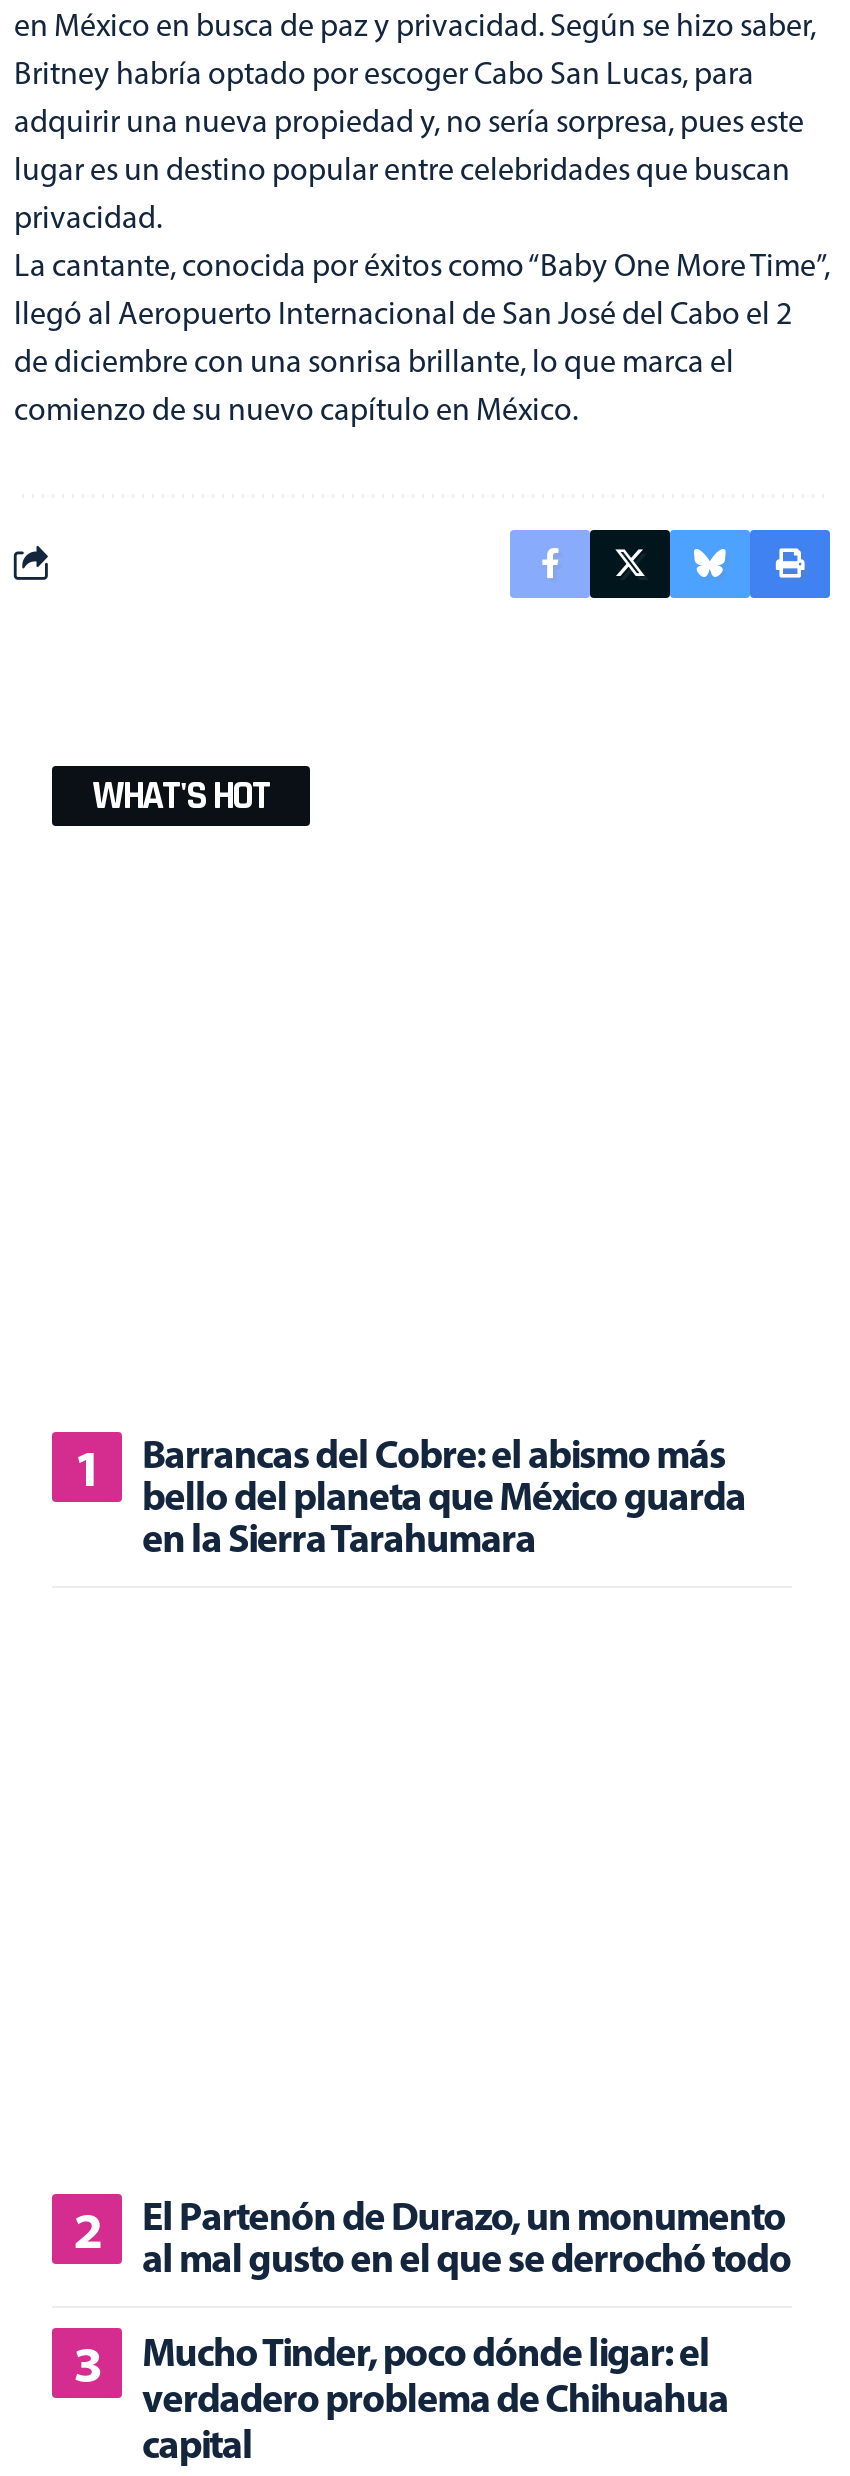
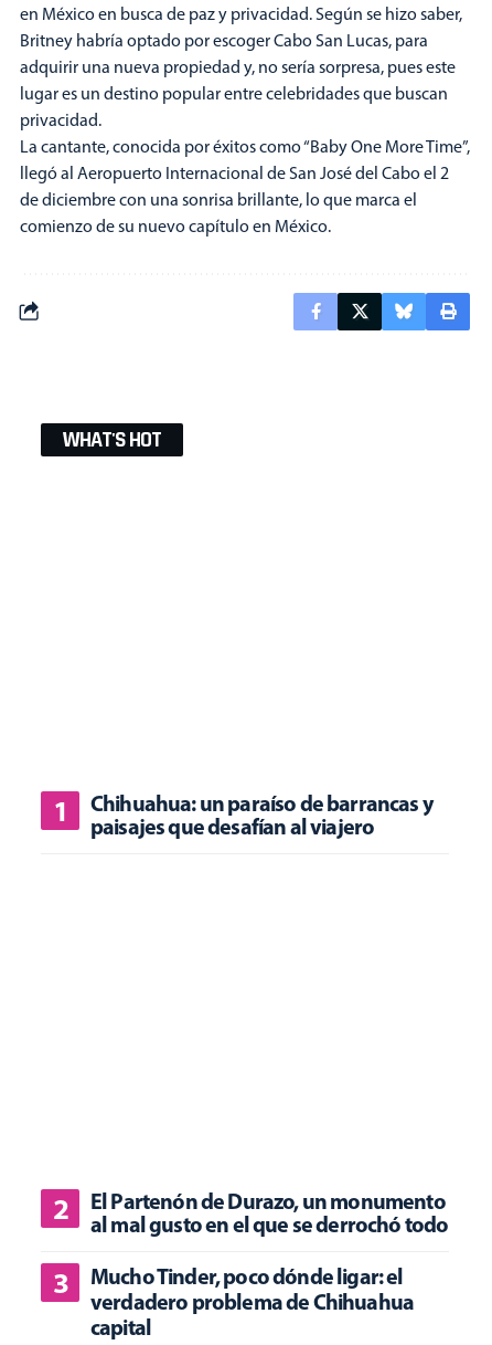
[142,1427,746,1561] Barrancas del Cobre: el abismo más | bello del planeta que México guarda | en la Sierra Tarahumara -> [90,789,432,839] Chihuahua: un paraíso de barrancas y | paisajes que desafían al viajero

